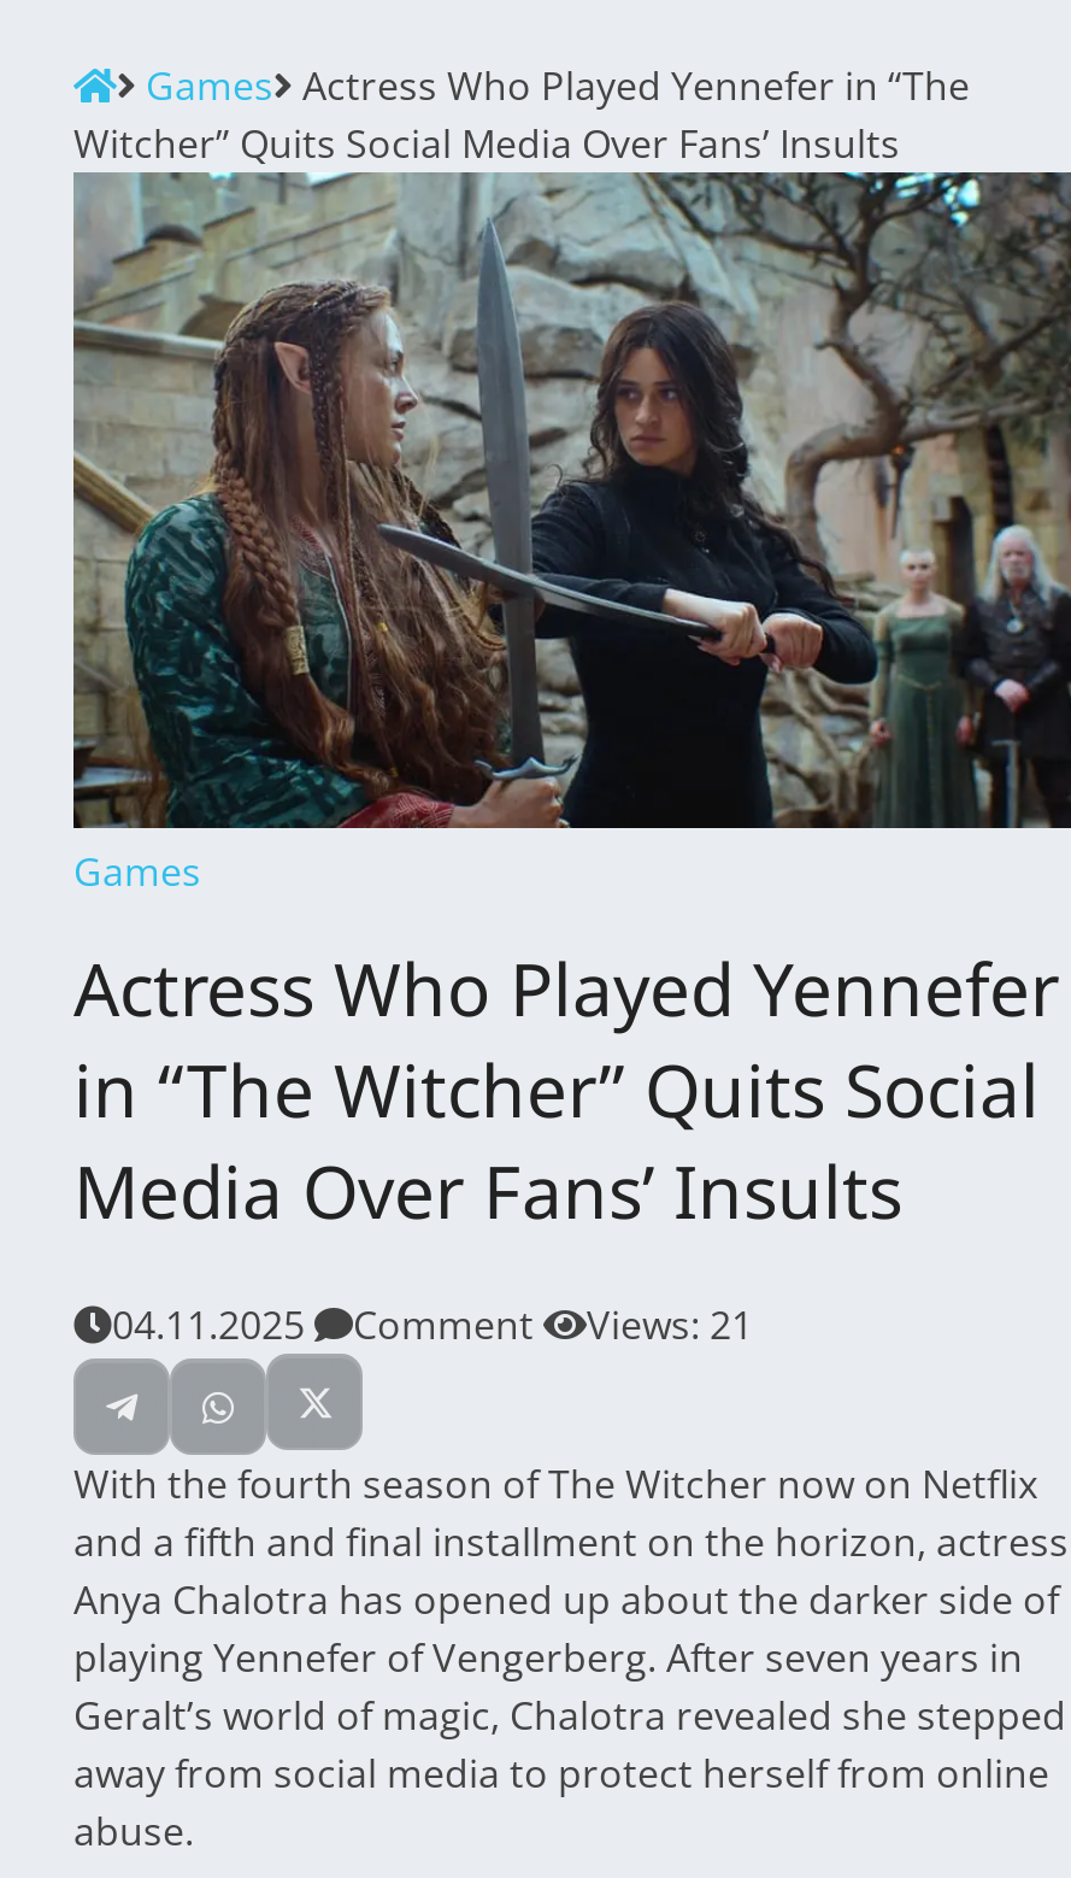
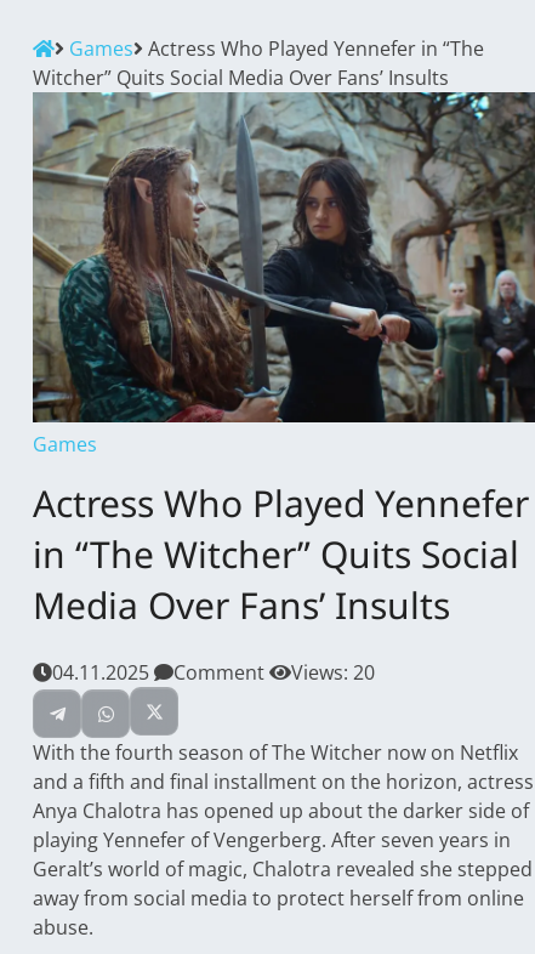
[112,1299,753,1352] 04.11.2025 Comment Views: 21 -> [52,659,375,686] 04.11.2025 Comment Views: 20

